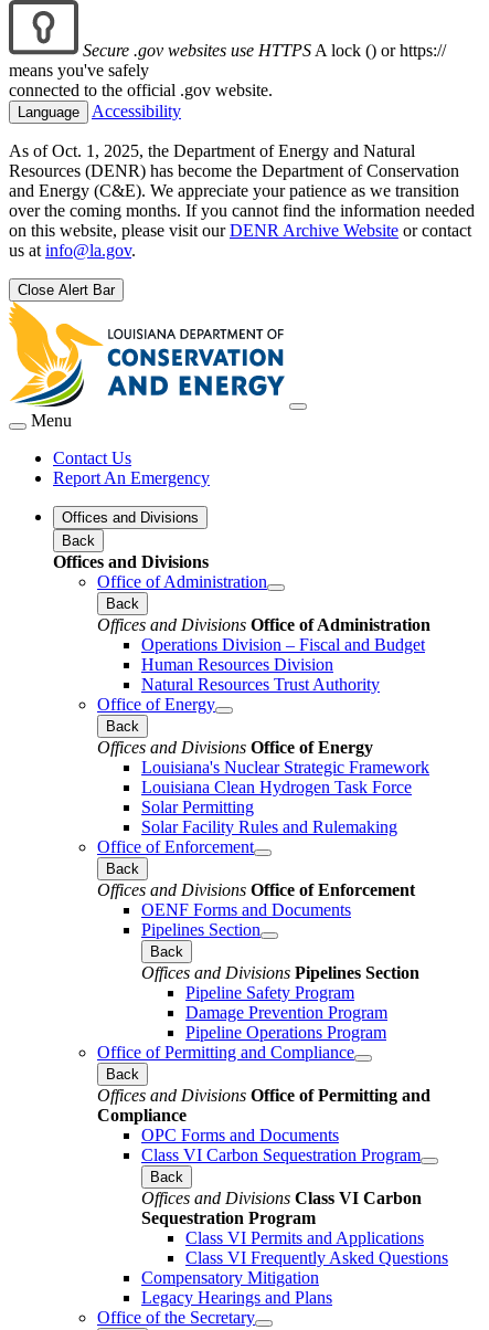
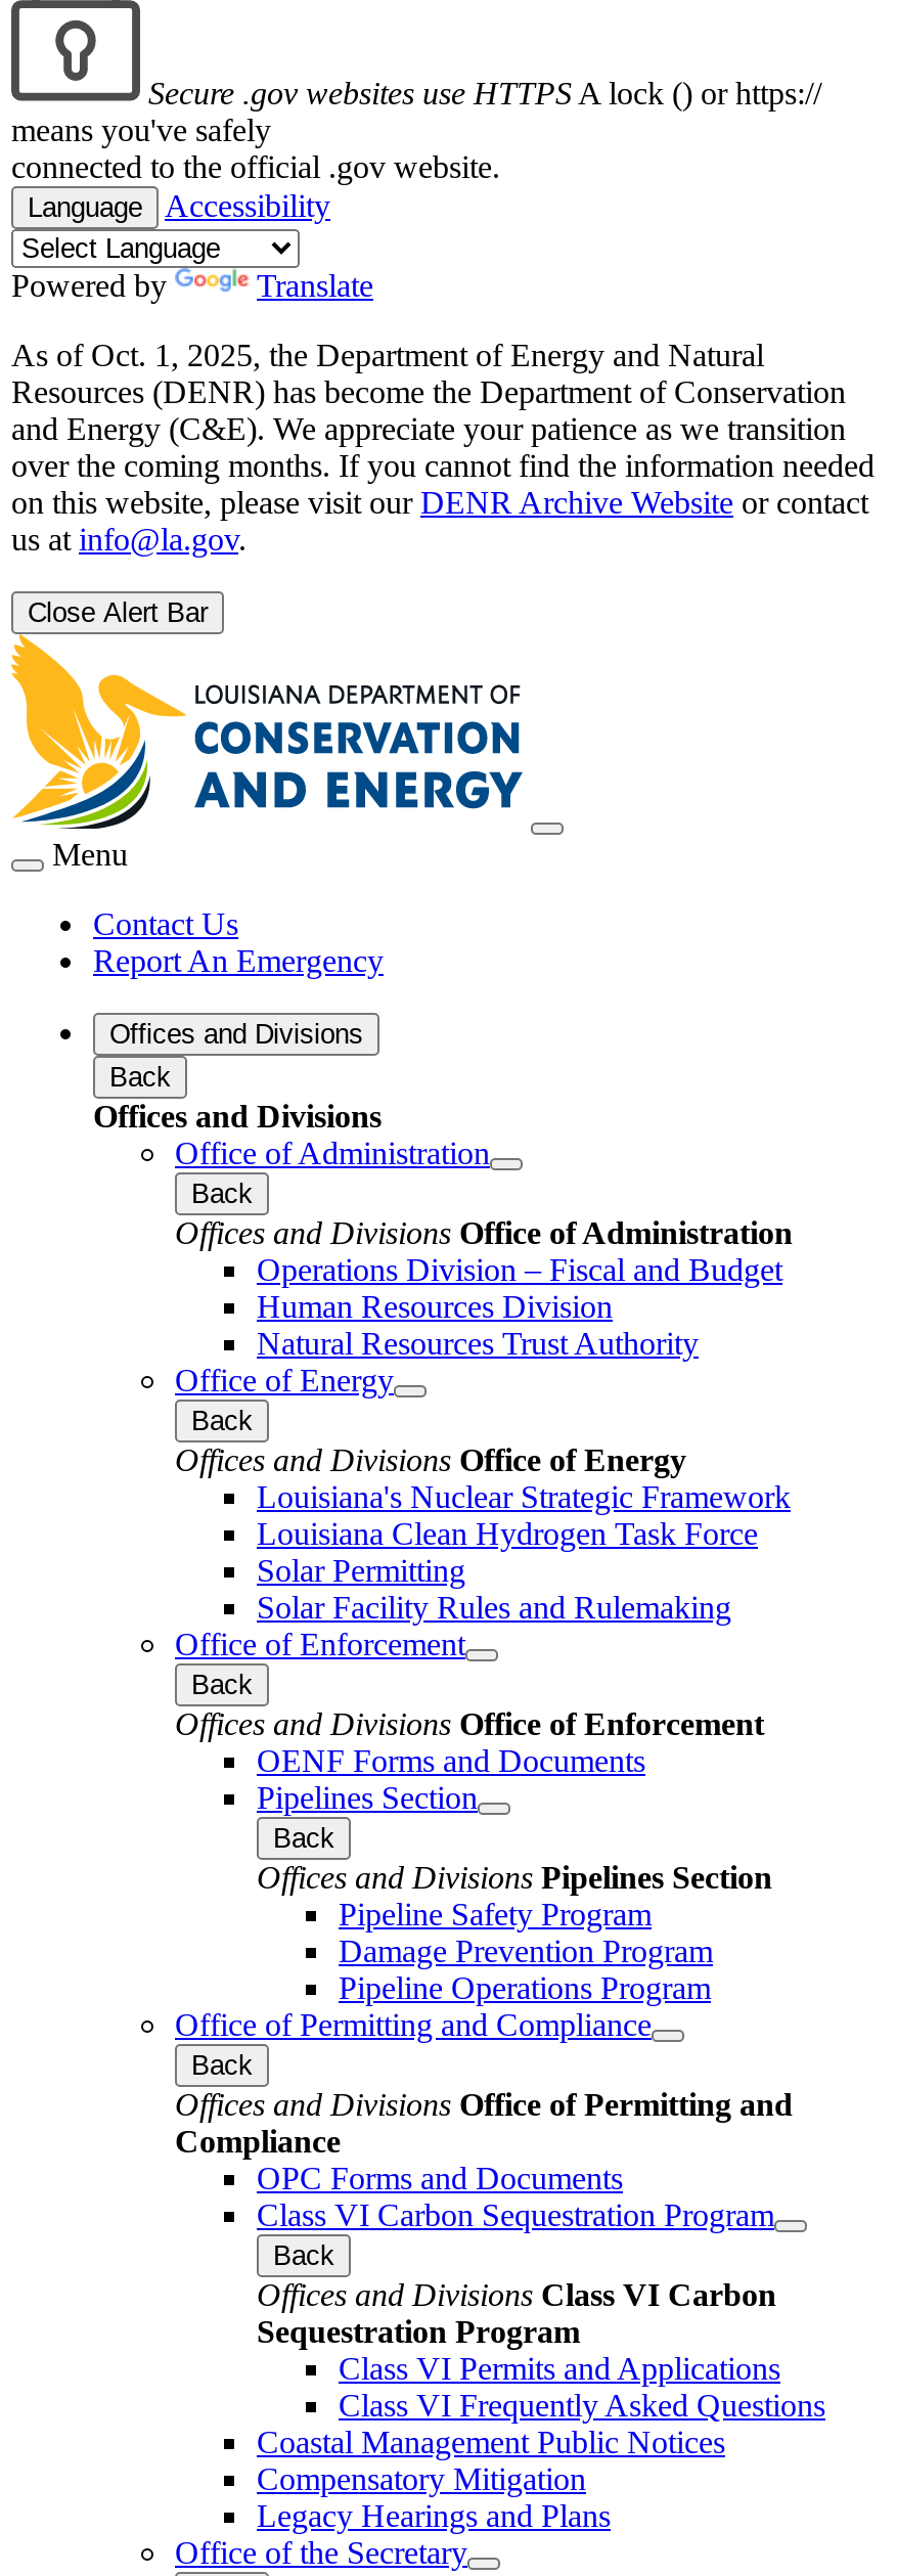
none -> [11,268,373,303] Powered by | Translate
none -> [257,2424,725,2459] Coastal Management Public Notices

